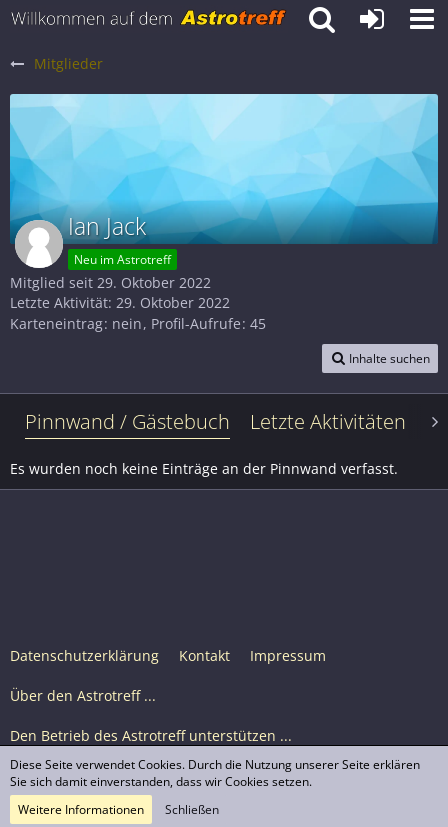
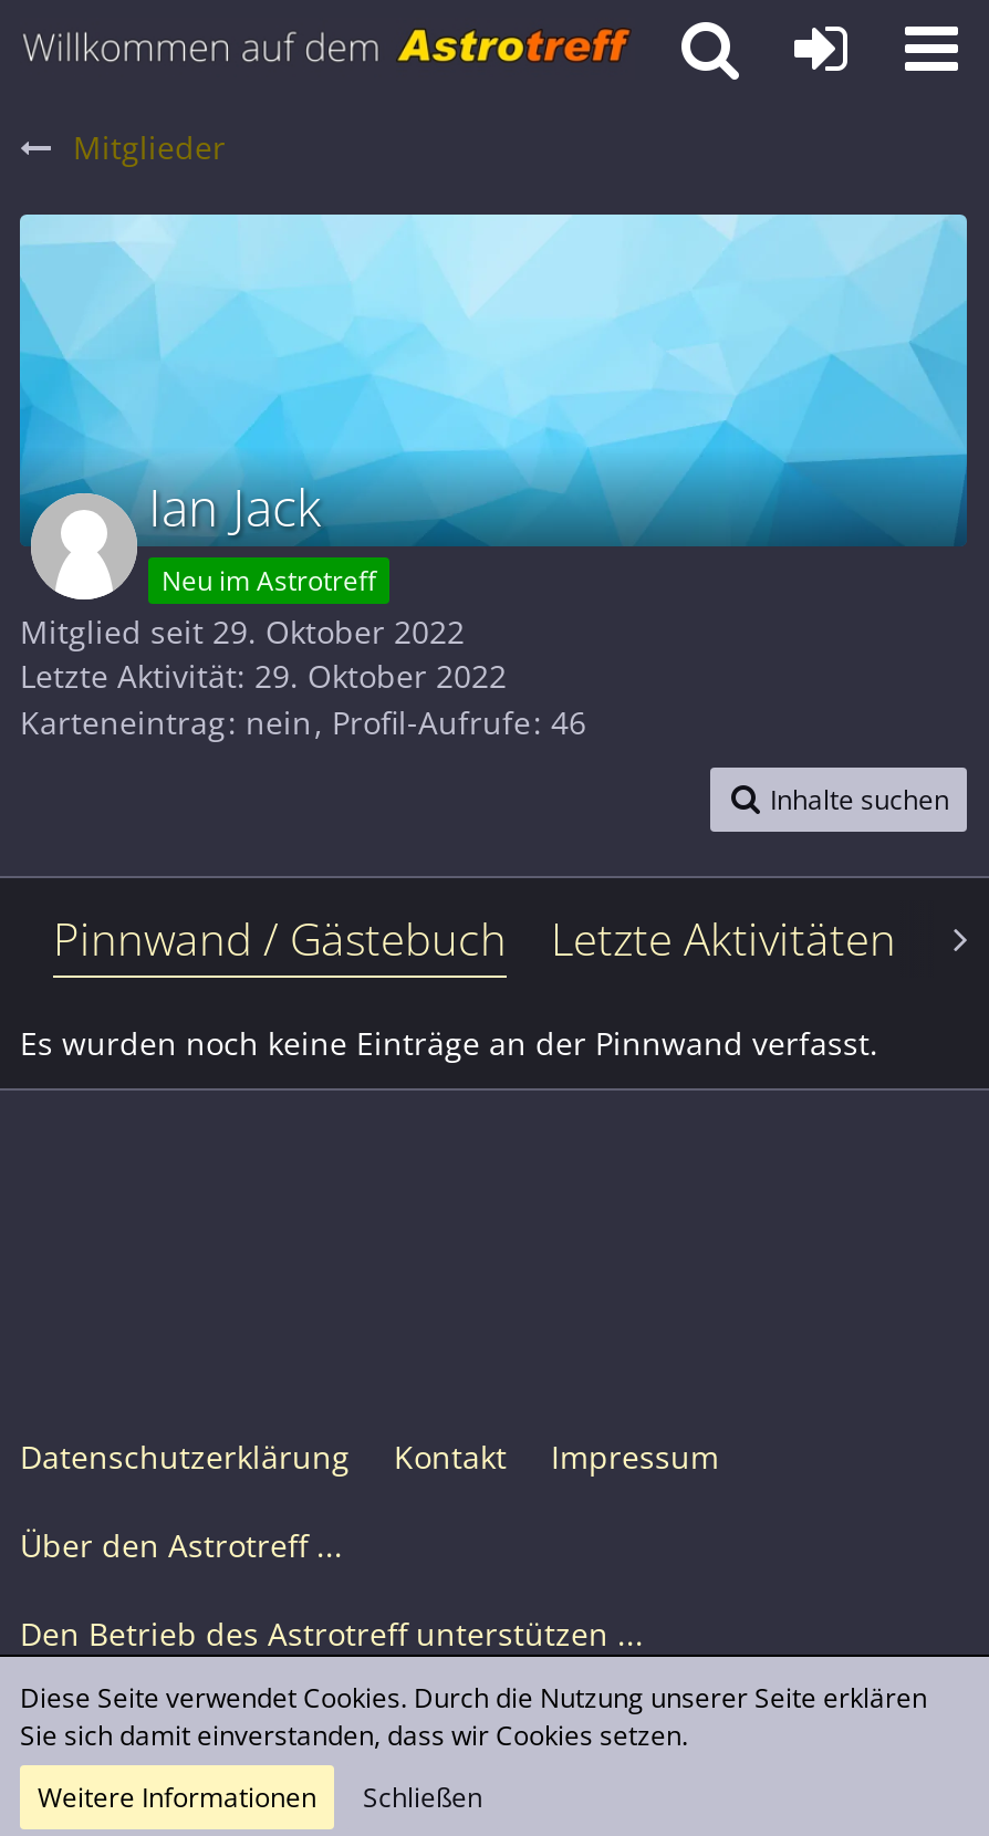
[10,314,266,333] Karteneintrag nein Profil-Aufrufe 45 -> [20,702,586,744] Karteneintrag nein Profil-Aufrufe 46

